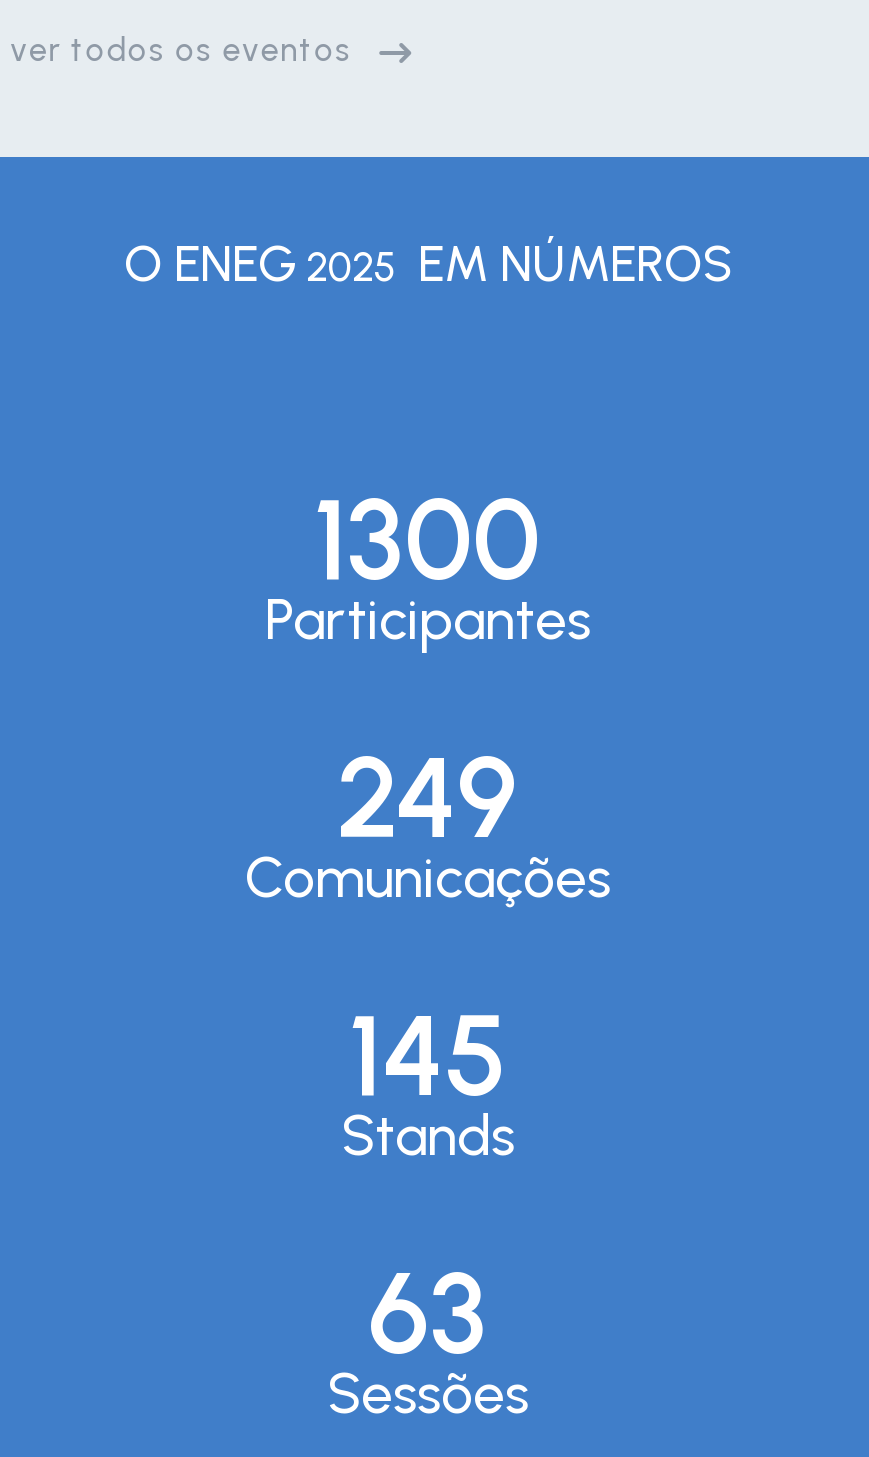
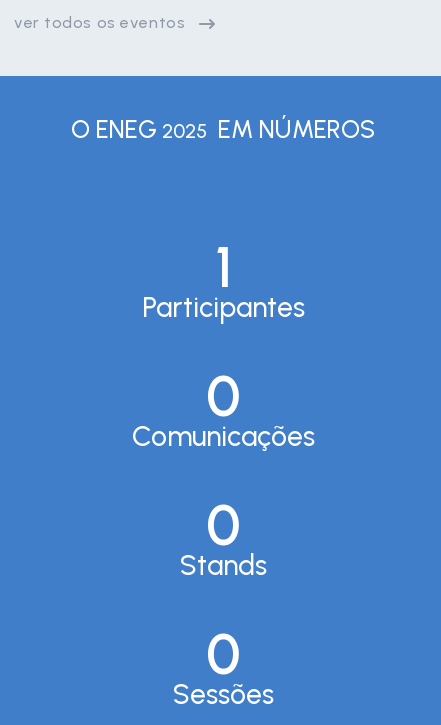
[313,473,543,607] 1300 -> [214,234,231,301] 1
[337,731,519,865] 249 -> [205,363,240,430] 0
[348,989,508,1123] 145 -> [205,492,240,559] 0
[368,1247,488,1381] 63 -> [205,621,240,688] 0

